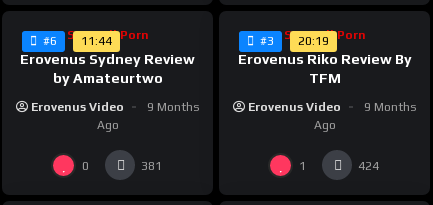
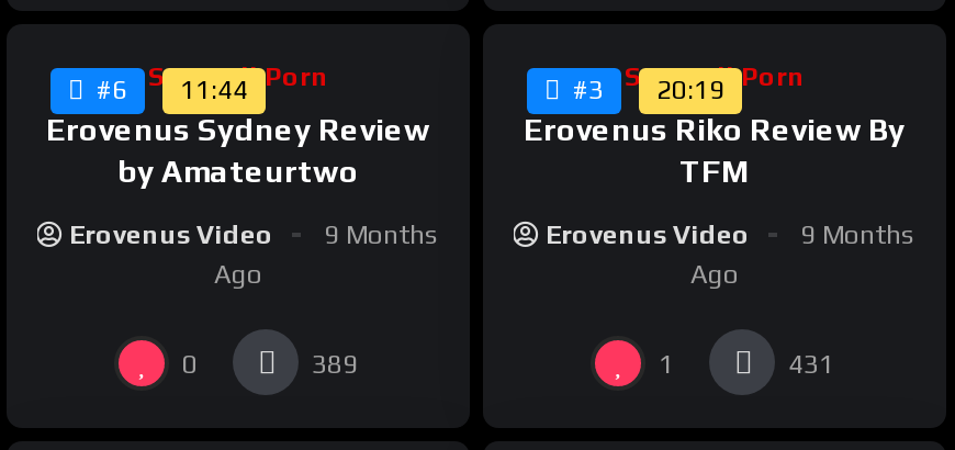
[141,159,162,173] 381 -> [312,349,358,380] 389
[358,159,379,173] 424 -> [788,349,834,380] 431

